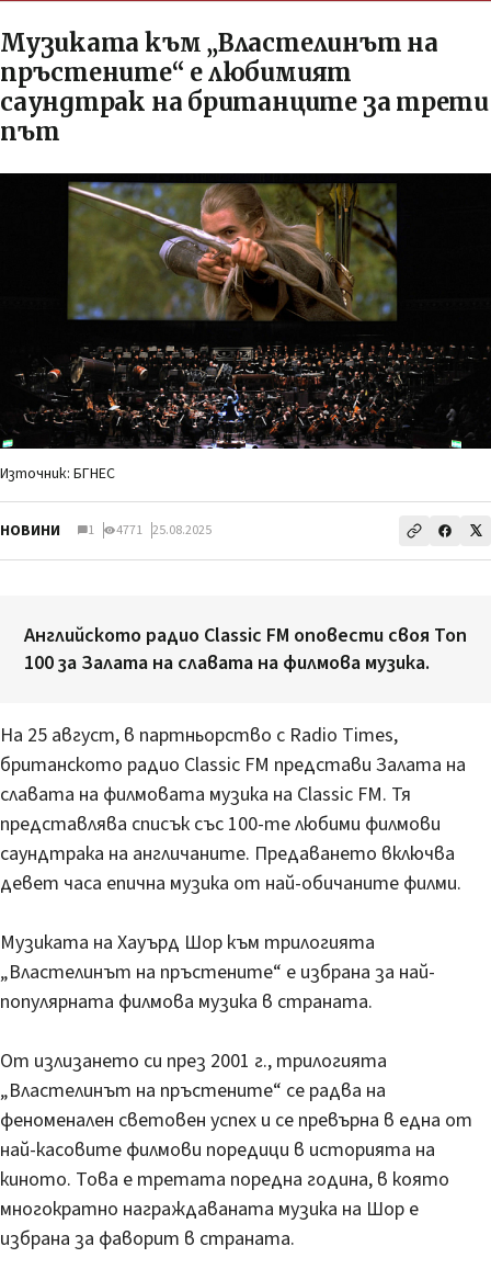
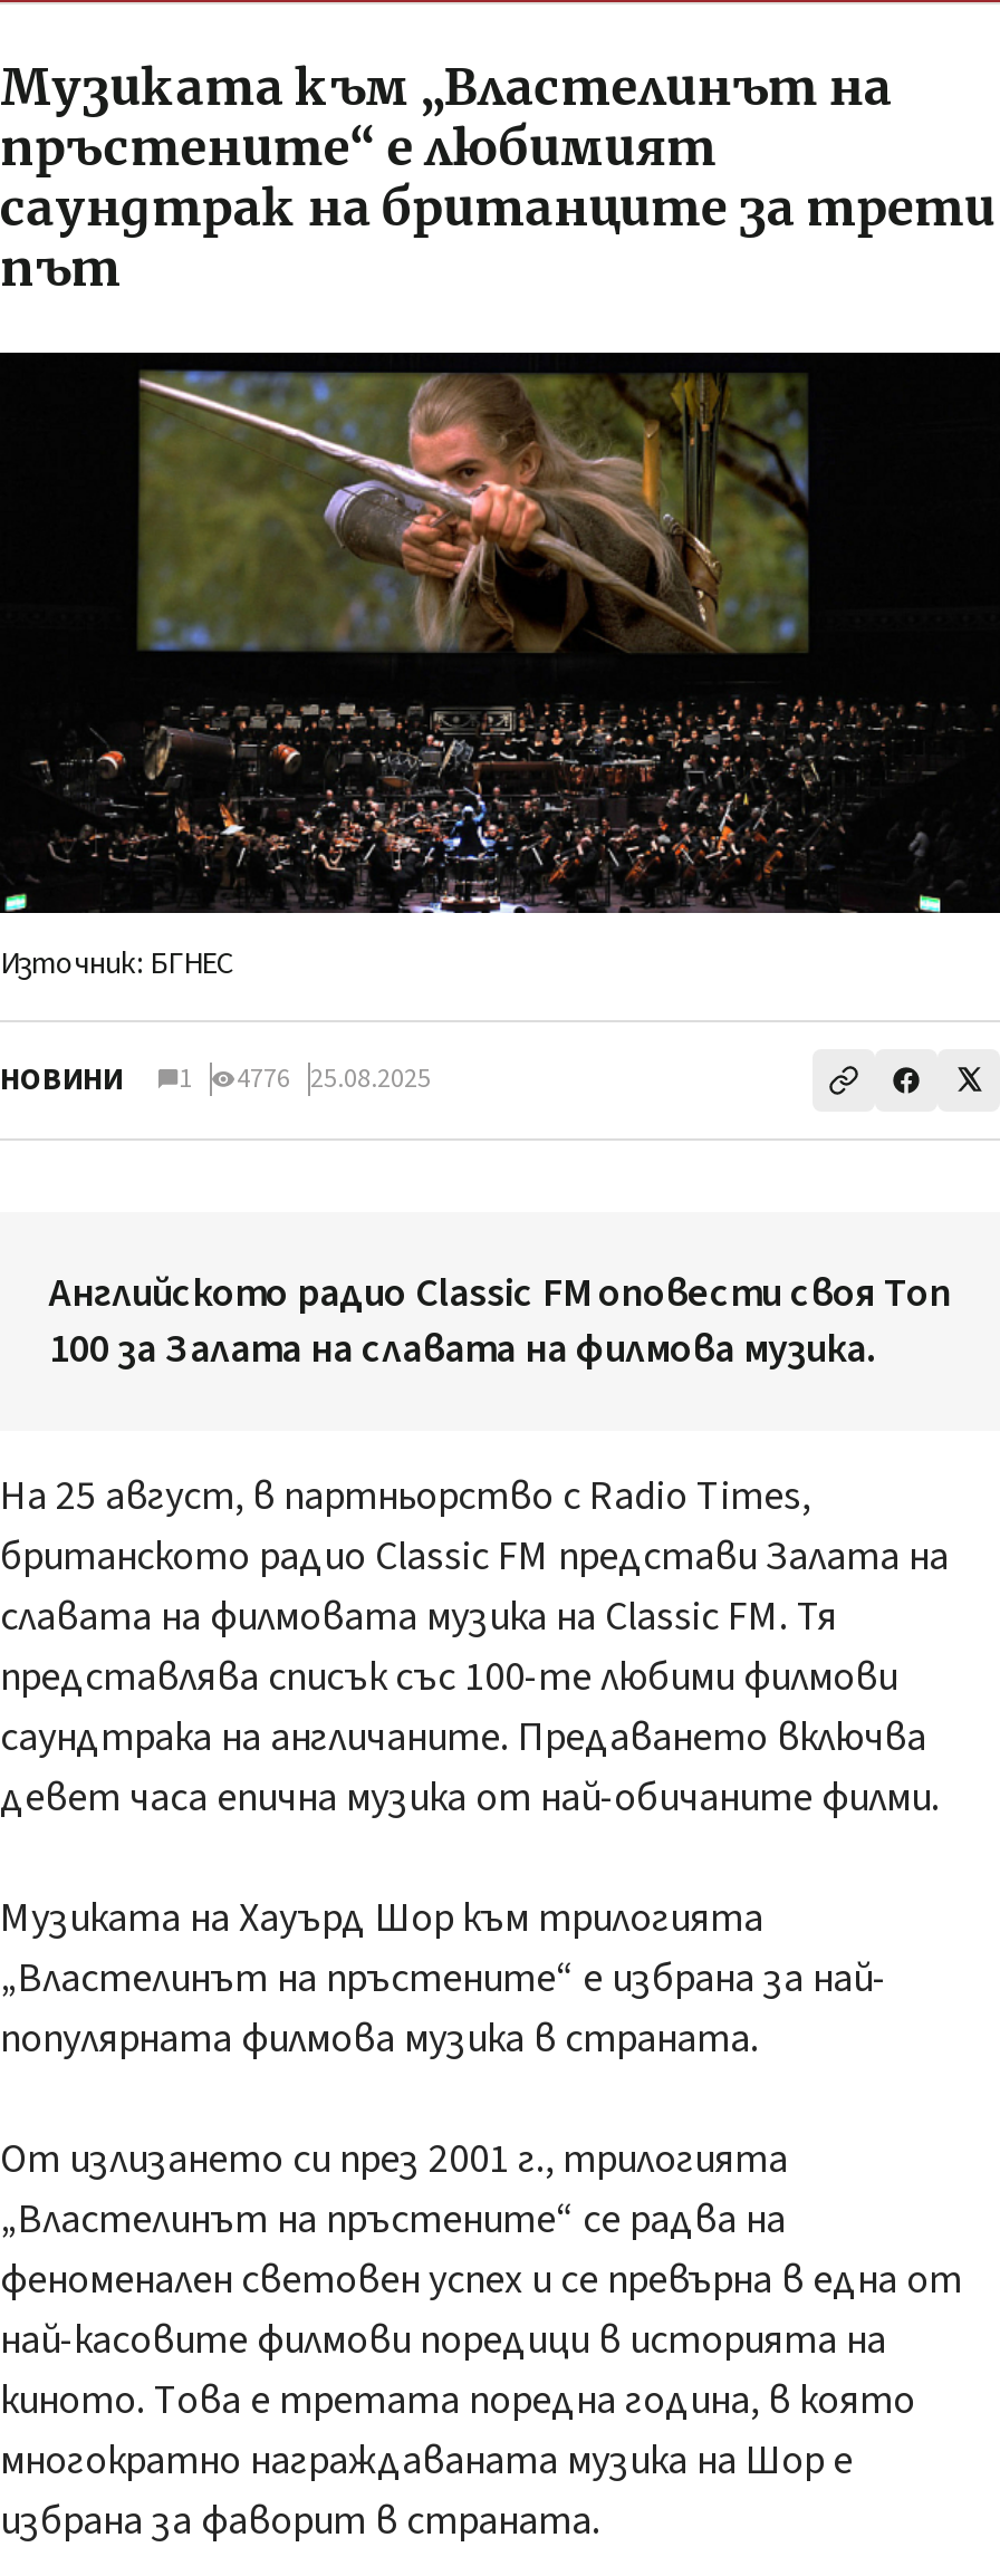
[116,521,212,540] 4771 25.08.2025 -> [237,1061,431,1099] 4776 25.08.2025

